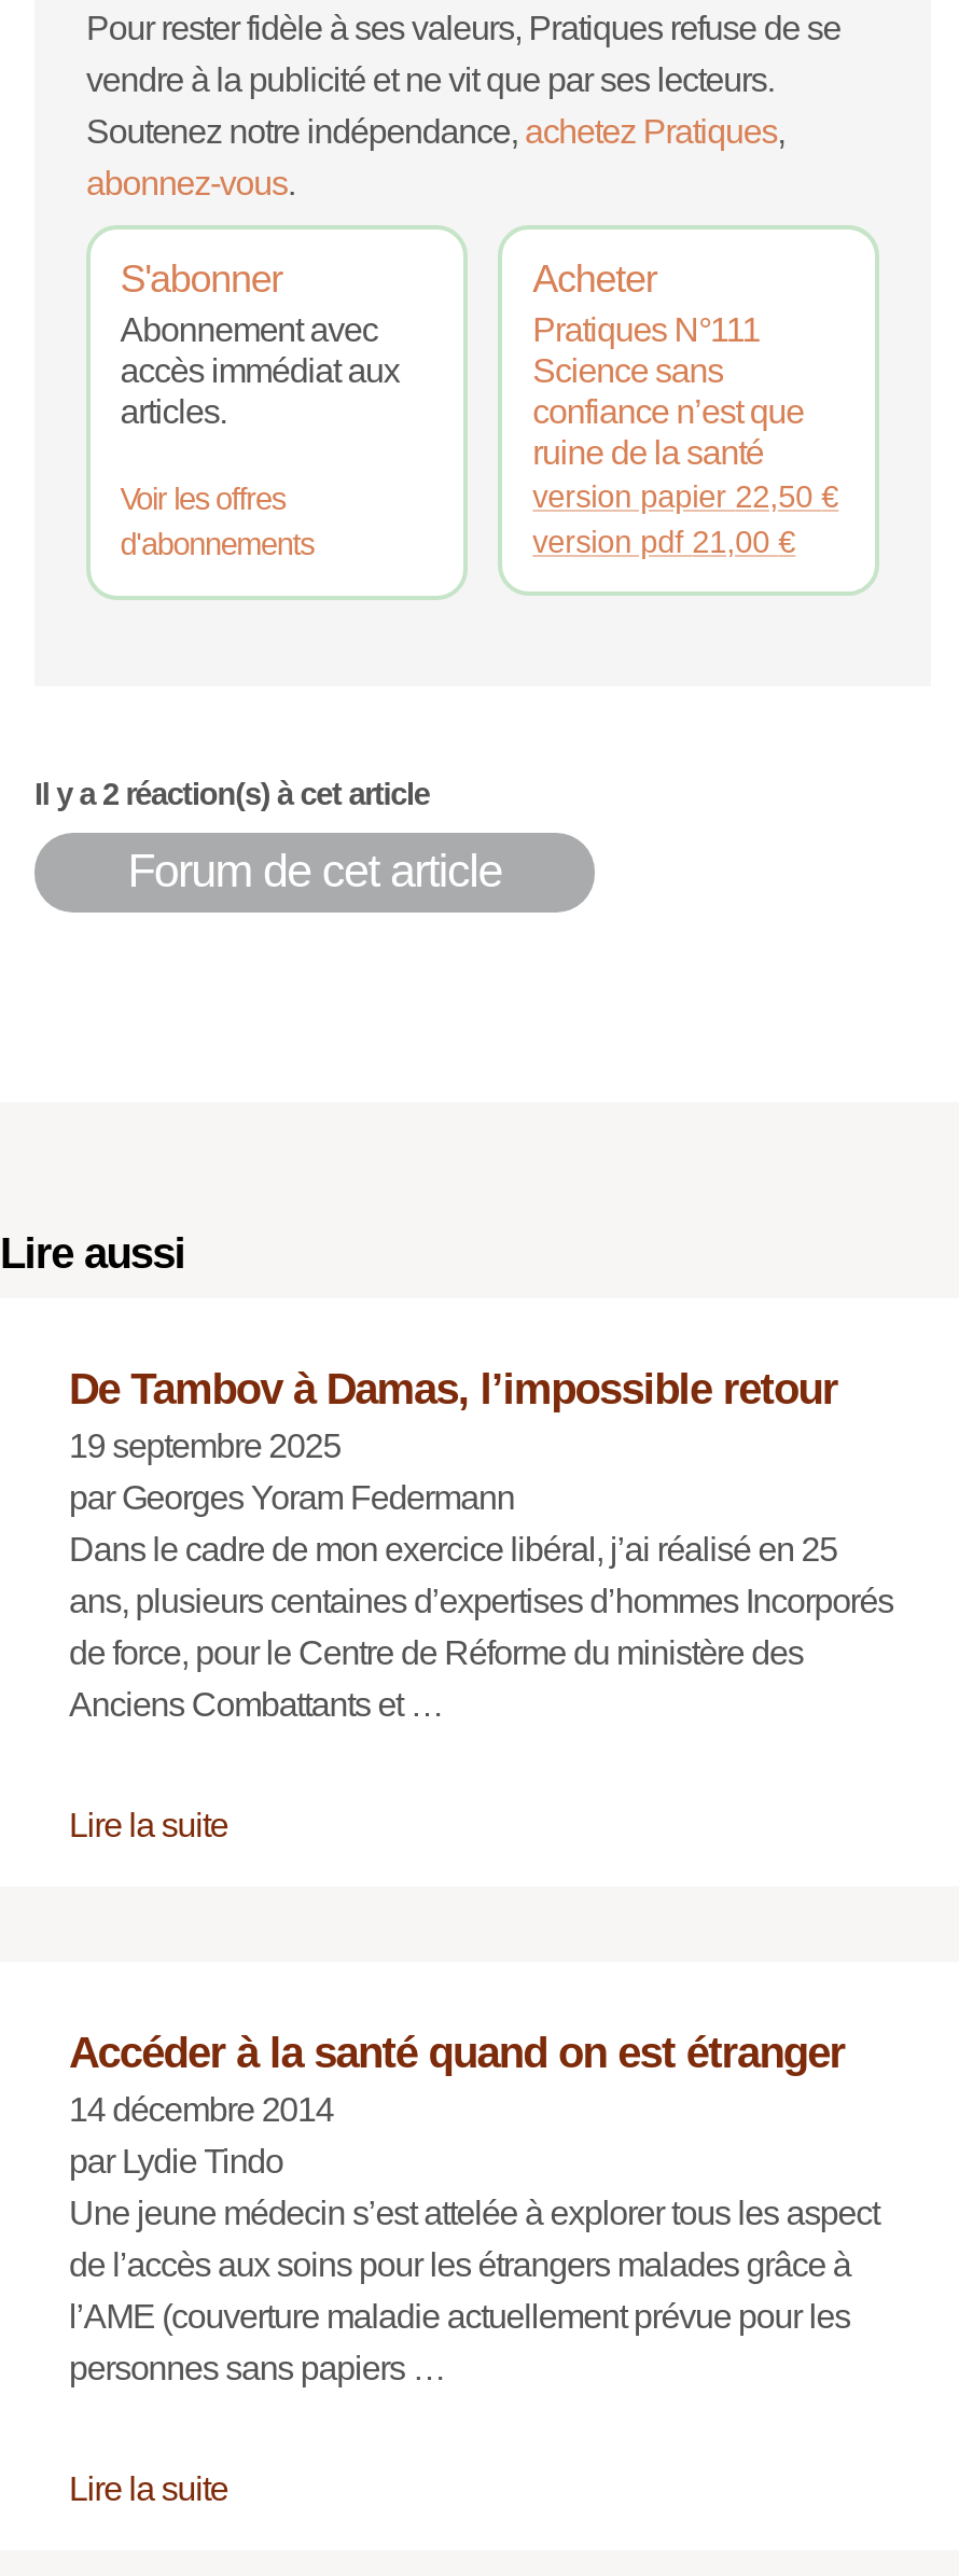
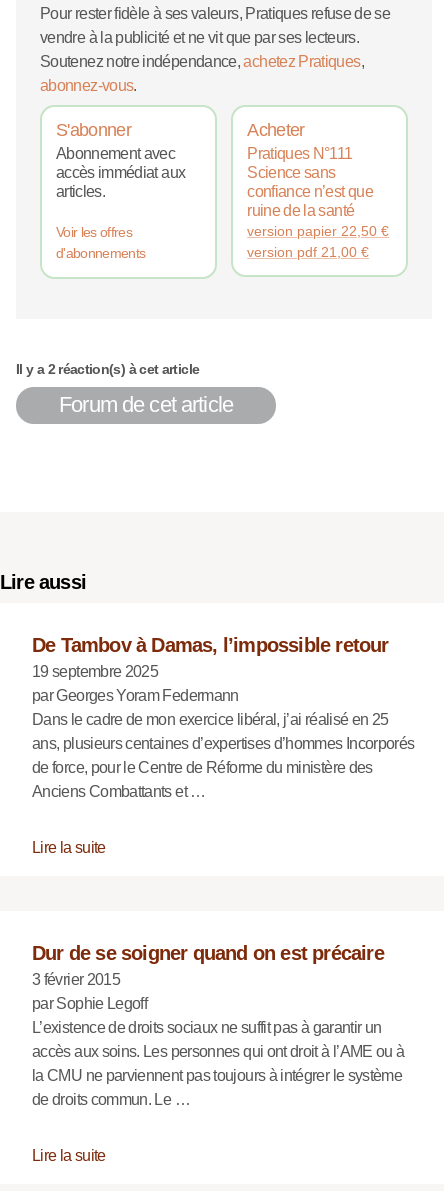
[69,2028,879,2386] Accéder à la santé quand on est étranger | 14 décembre 2014 | par Lydie Tindo | Une jeune médecin s’est attelée à explorer tous les aspect | de l’accès aux soins pour les étrangers malades grâce à | l’AME (couverture maladie actuellement prévue pour les | personnes sans papiers … -> [32,942,404,1108] Dur de se soigner quand on est précaire | 3 février 2015 | par Sophie Legoff | L’existence de droits sociaux ne suffit pas à garantir un | accès aux soins. Les personnes qui ont droit à l’AME ou à | la CMU ne parviennent pas toujours à intégrer le système | de droits commun. Le …

